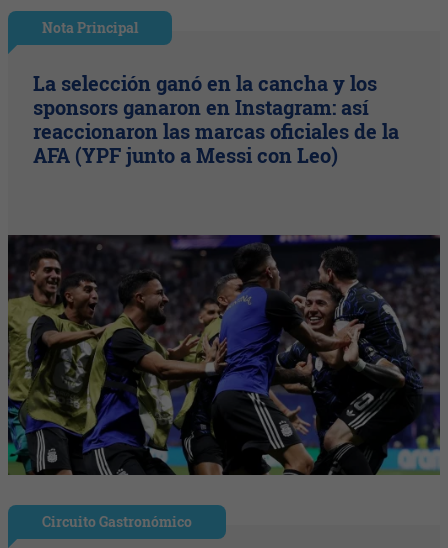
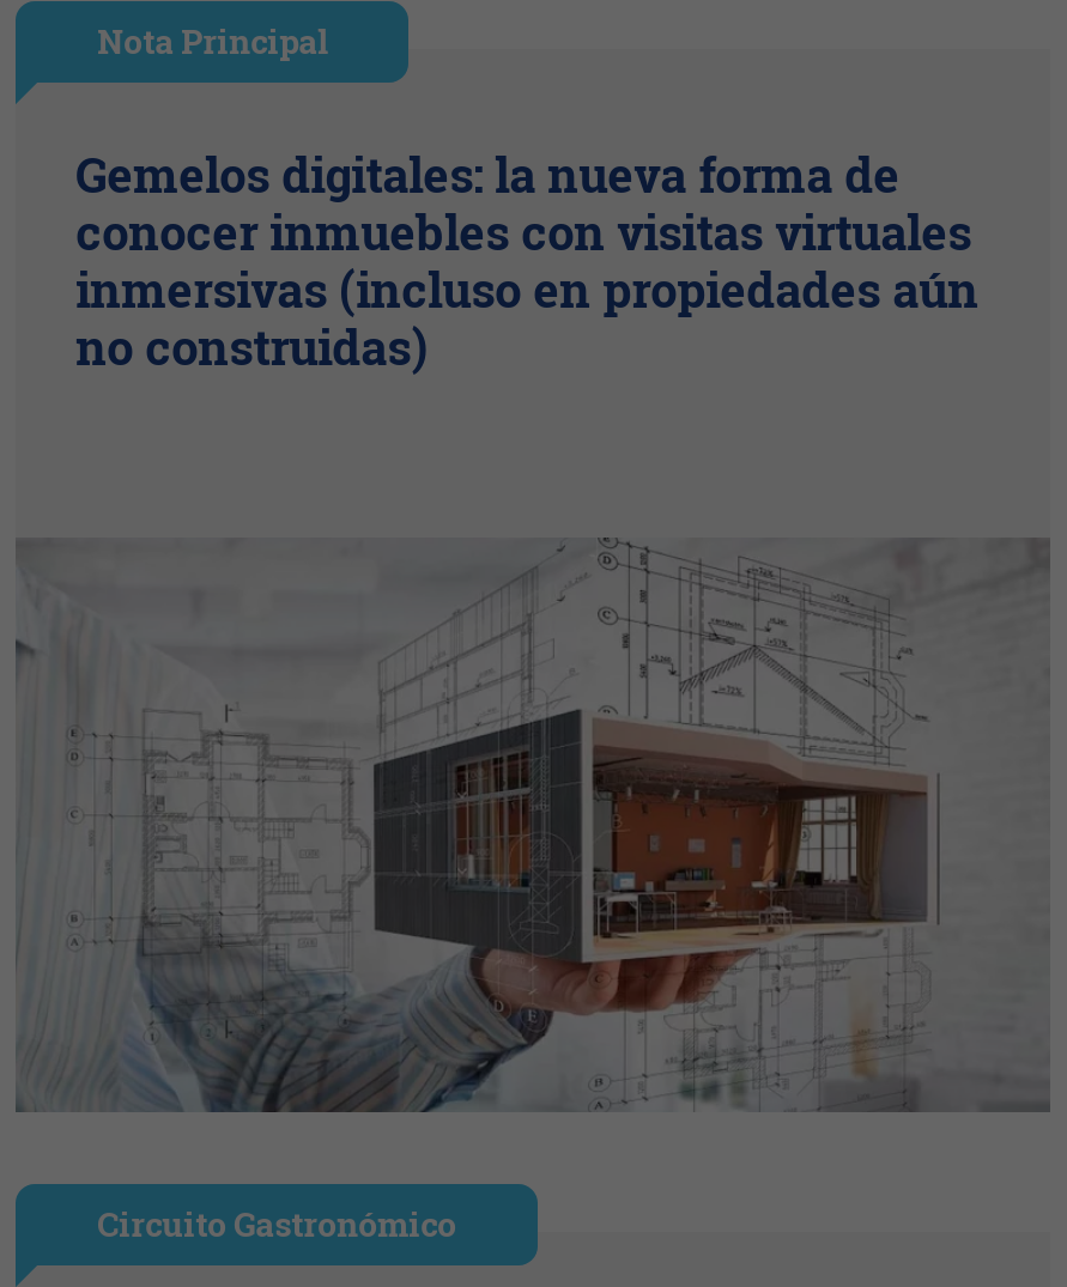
[33,70,399,168] La selección ganó en la cancha y los | sponsors ganaron en Instagram: así | reaccionaron las marcas oficiales de la | AFA (YPF junto a Messi con Leo) -> [76,142,979,377] Gemelos digitales: la nueva forma de | conocer inmuebles con visitas virtuales | inmersivas (incluso en propiedades aún | no construidas)
[7,234,441,476] [image] -> [13,538,1050,1115] [image]

